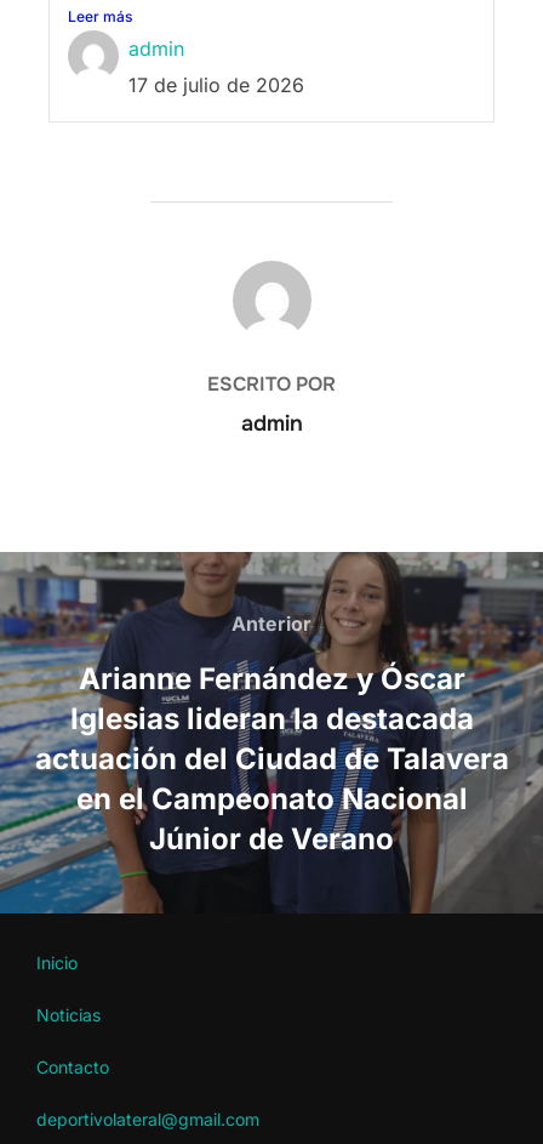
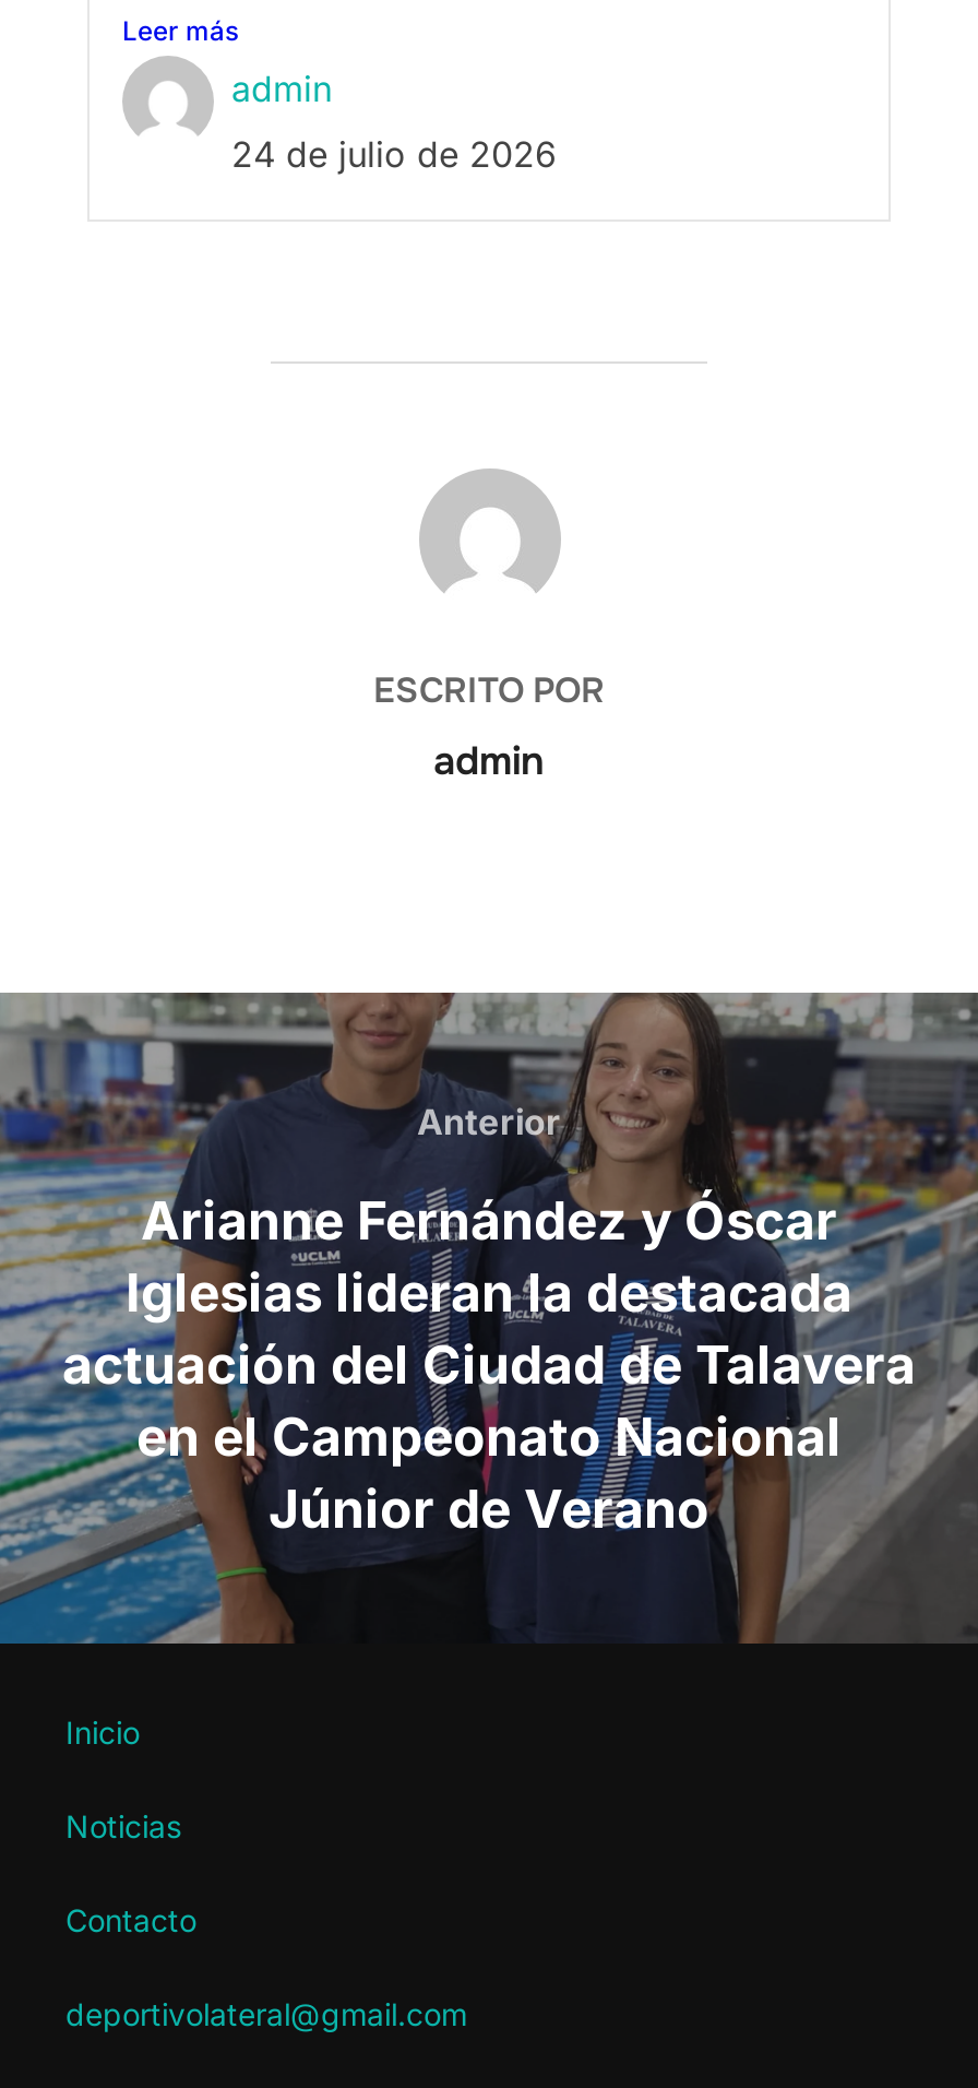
[128,73,304,97] 17 de julio de 2026 -> [231,131,557,175] 24 de julio de 2026

